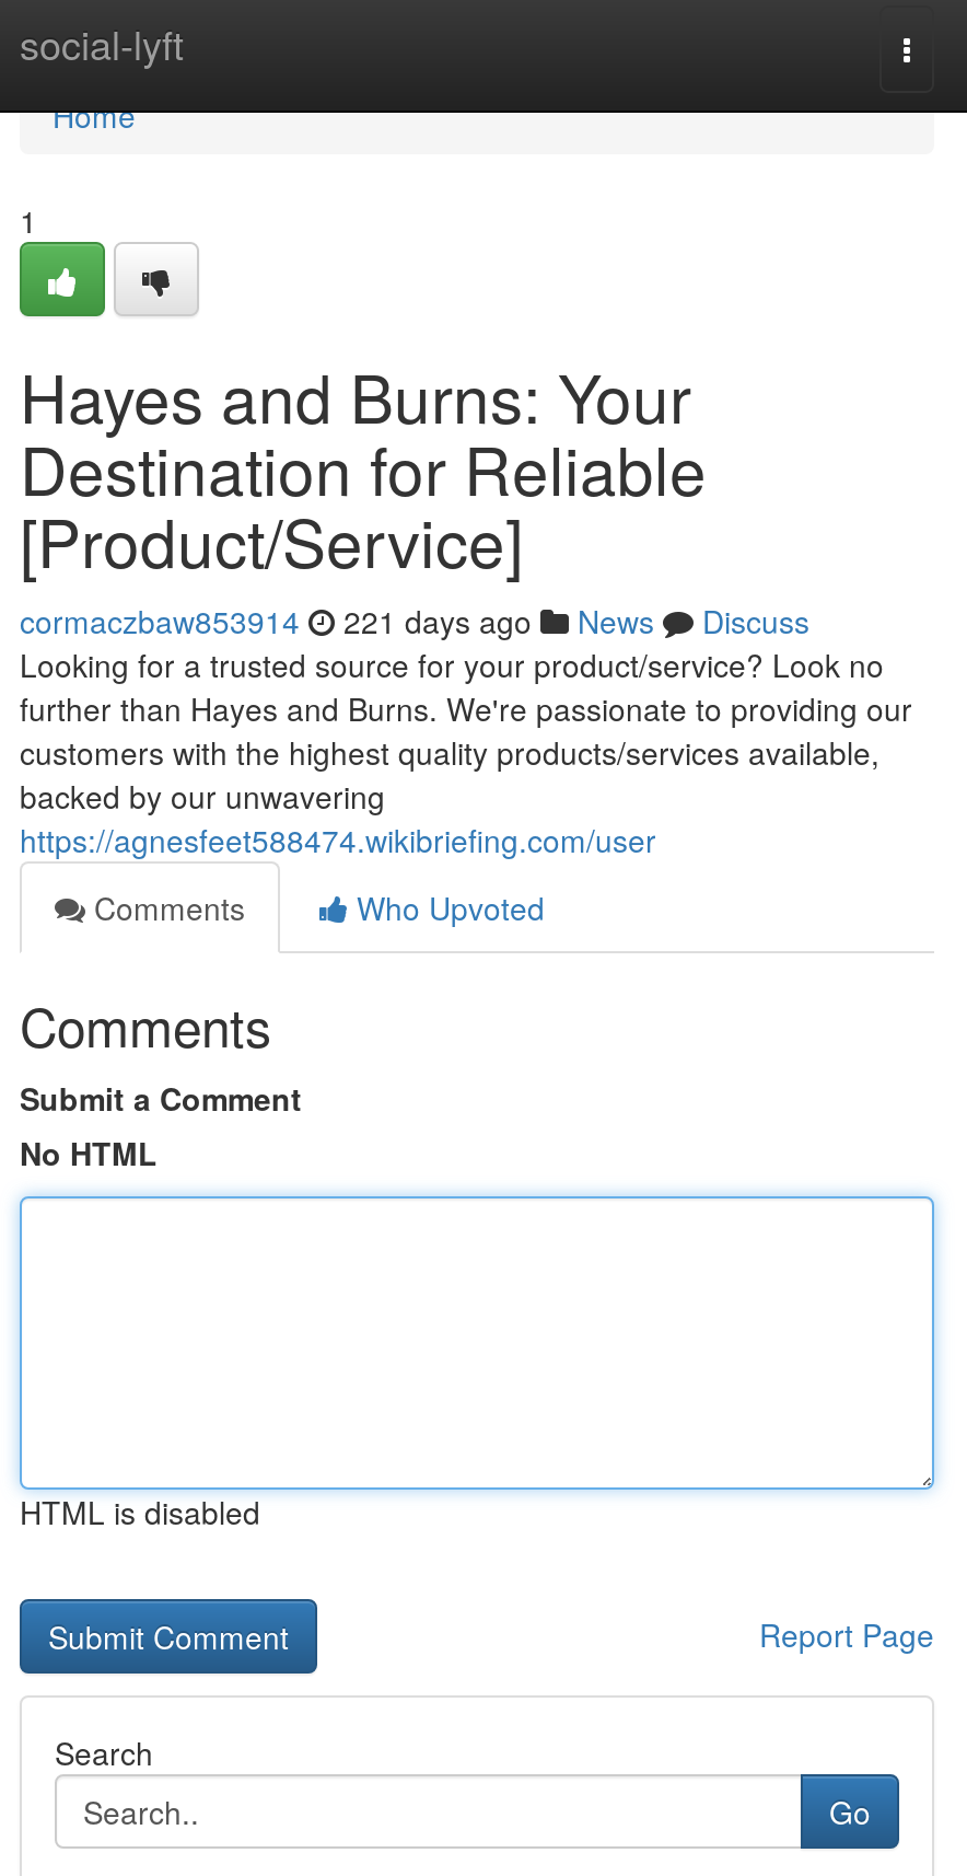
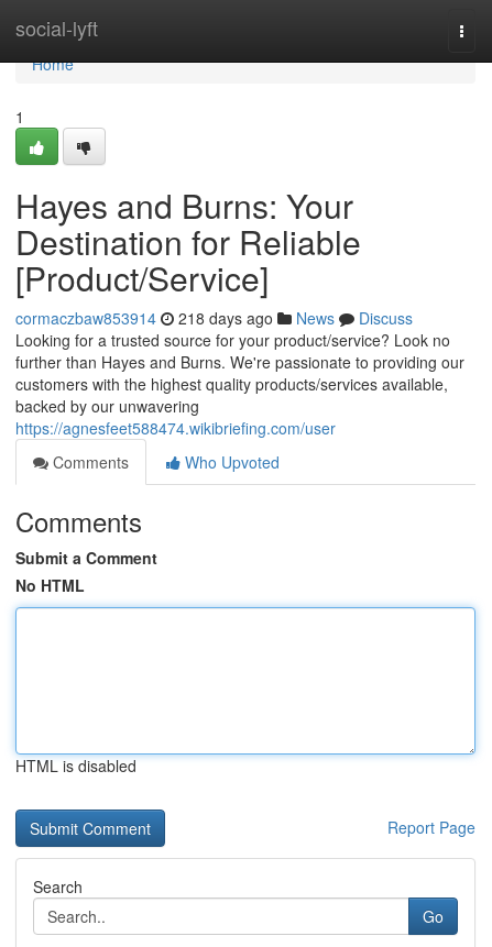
[20,599,809,642] cormaczbaw853914 221 days ago News Discuss -> [15,307,413,329] cormaczbaw853914 218 days ago News Discuss

